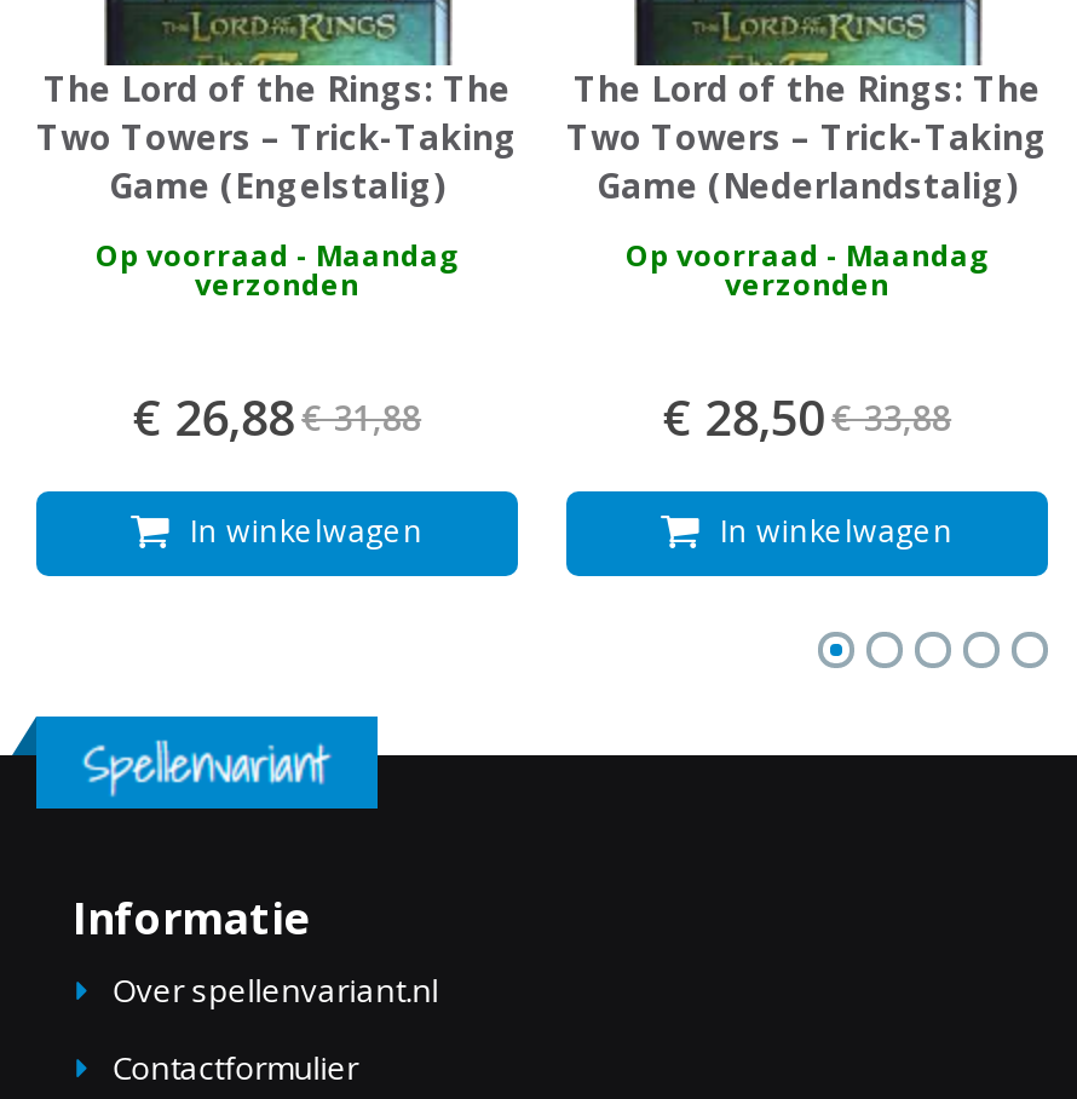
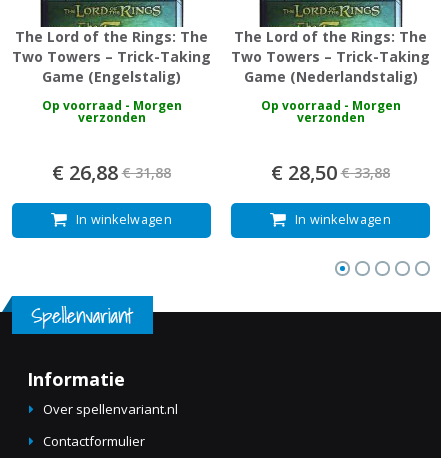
[96,234,459,275] Op voorraad - Maandag -> [41,96,181,113] Op voorraad - Morgen
[626,234,989,275] Op voorraad - Maandag -> [260,96,400,113] Op voorraad - Morgen

